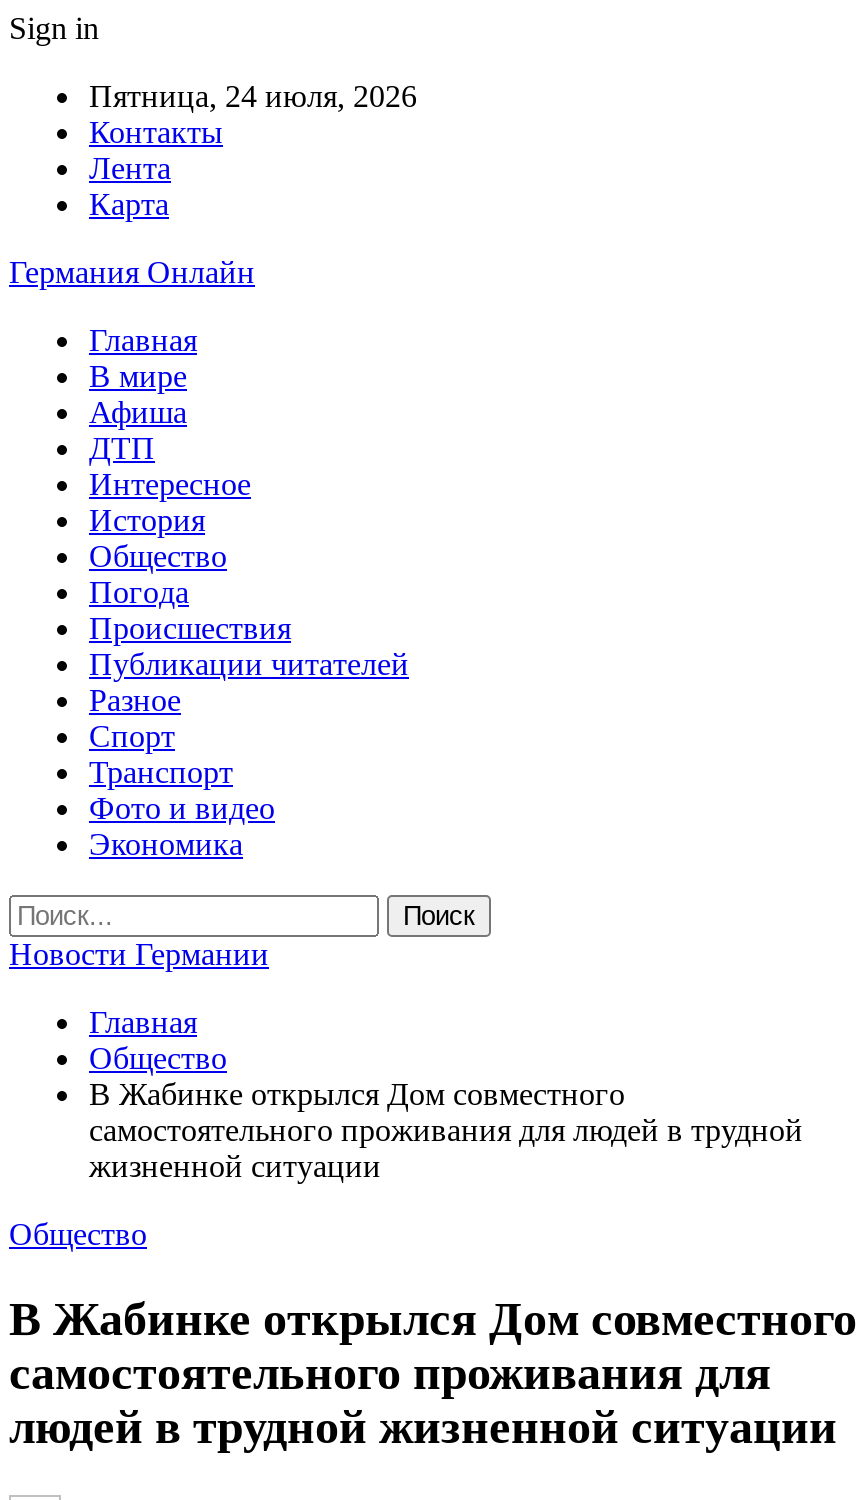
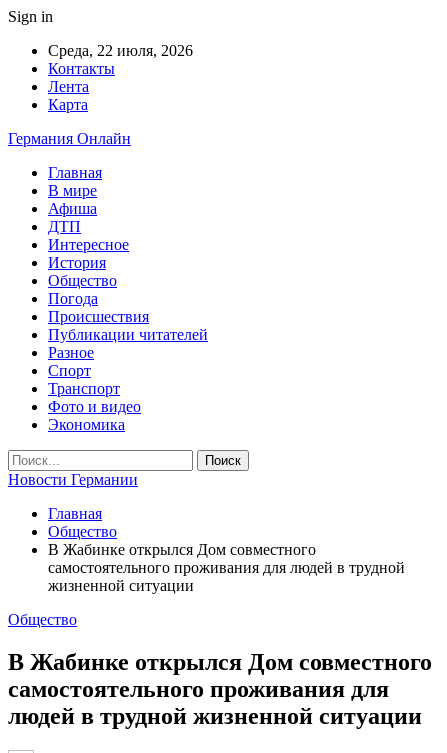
[89,79,417,113] Пятница, 24 июля, 2026 -> [48,42,193,59] Среда, 22 июля, 2026

